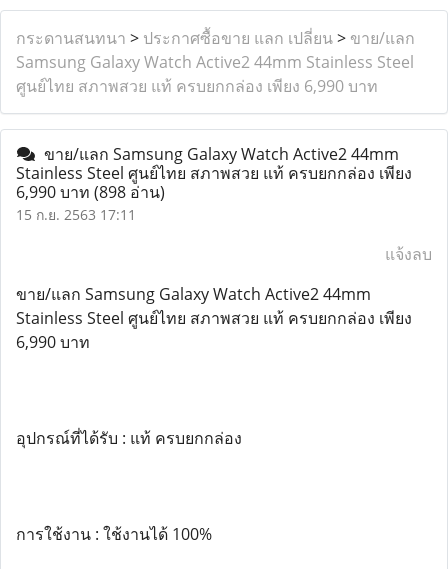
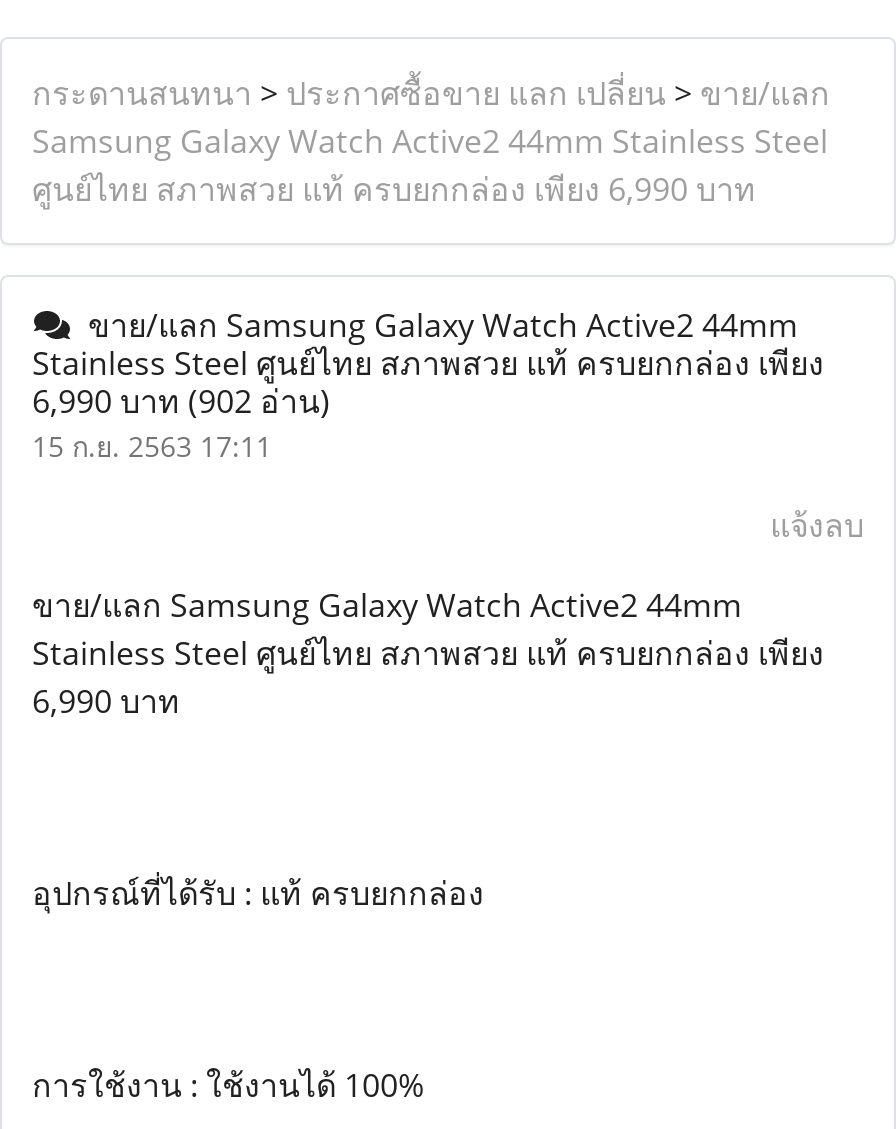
[16,181,165,203] 6,990 บาท(898 อ่าน) -> [32,379,330,423] 6,990 บาท(902 อ่าน)

